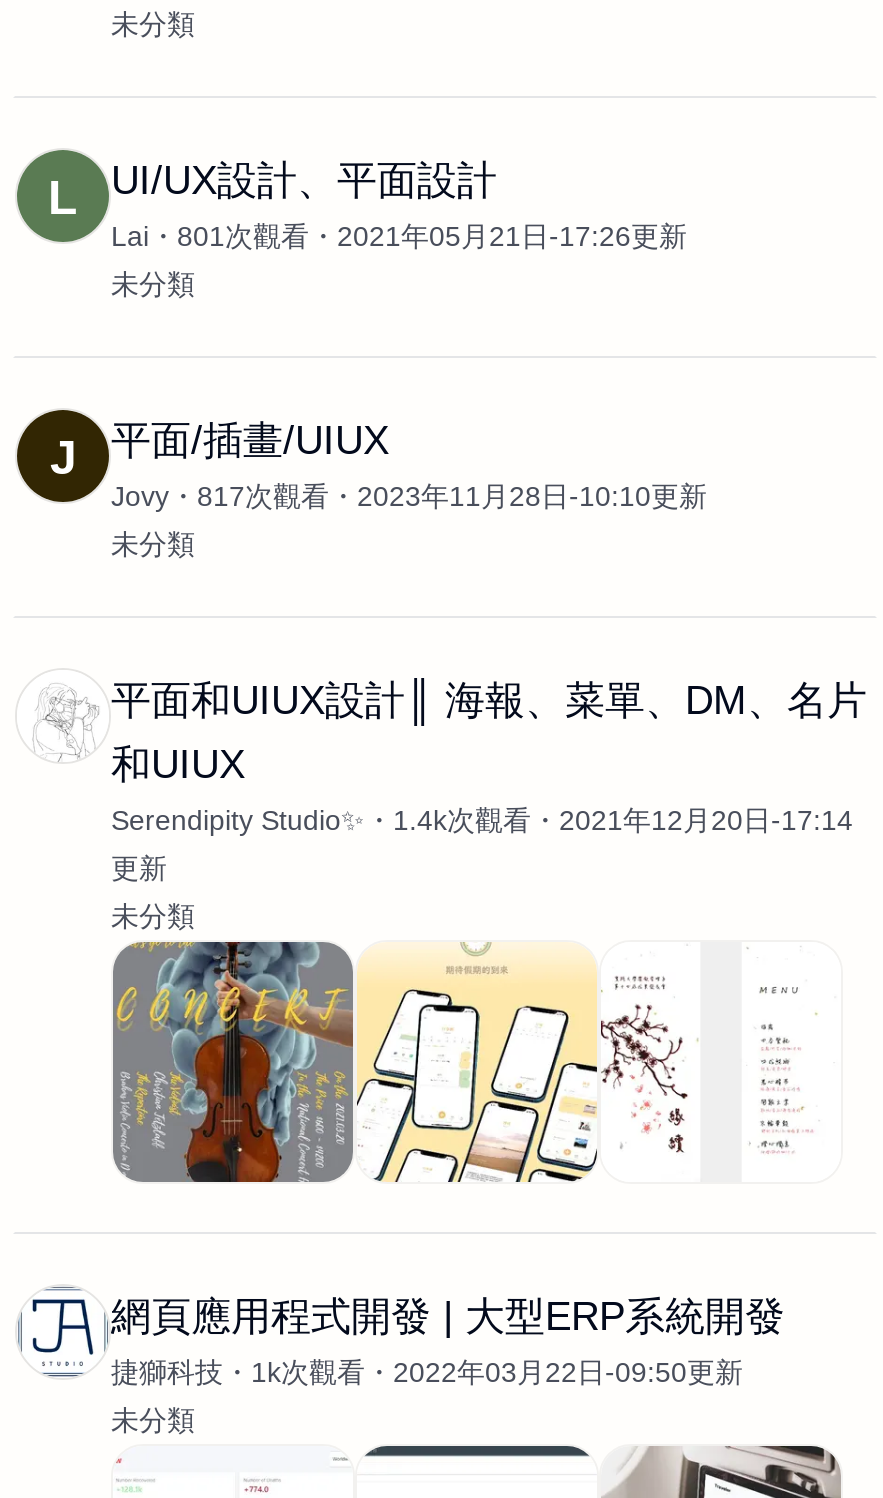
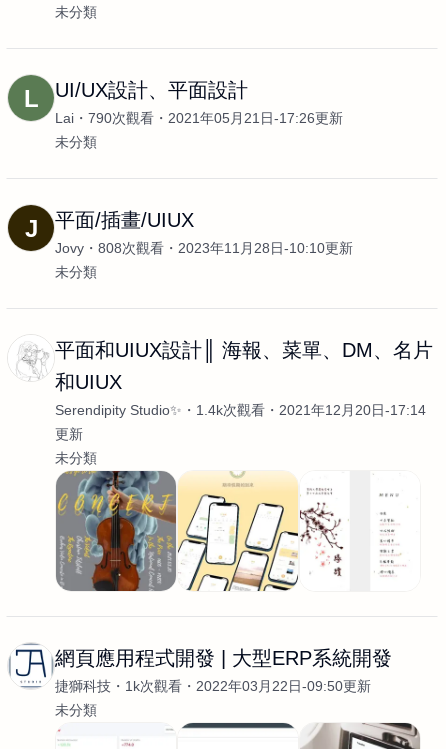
[111,220,687,252] Lai 801次觀看 2021年05月21日-17:26更新 -> [55,110,343,126] Lai 790次觀看 2021年05月21日-17:26更新
[111,480,707,512] Jovy 817次觀看 2023年11月28日-10:10更新 -> [55,240,353,256] Jovy 808次觀看 2023年11月28日-10:10更新

